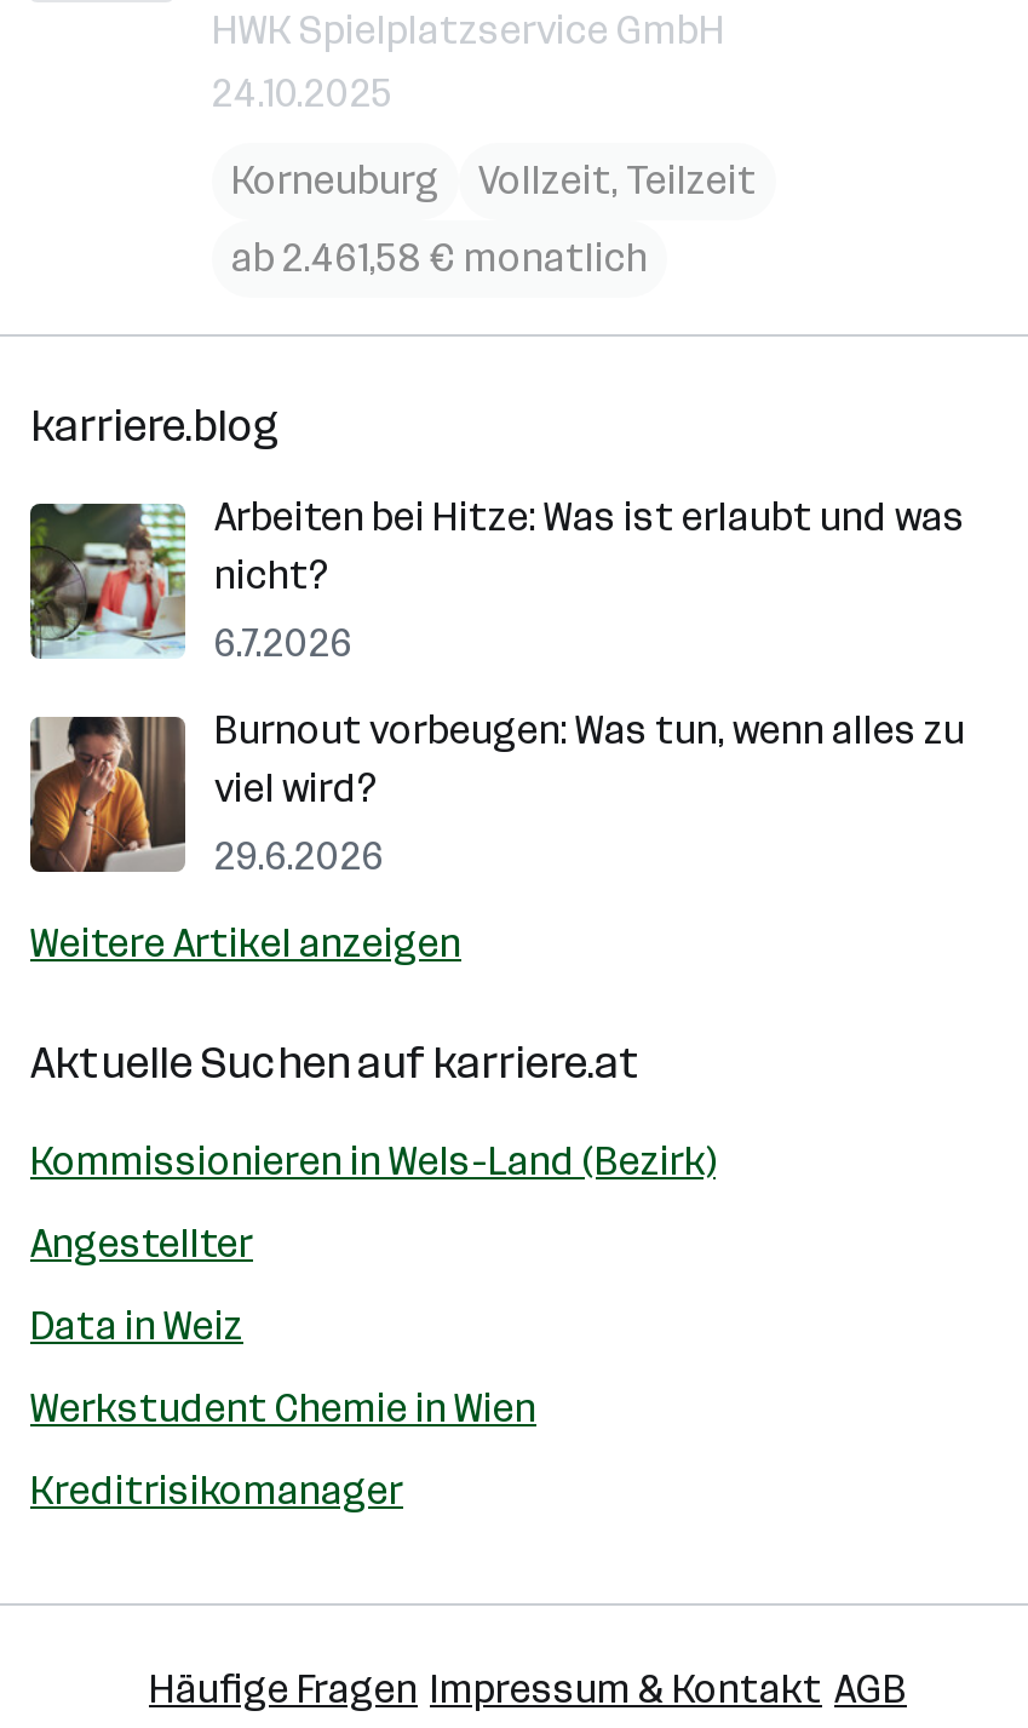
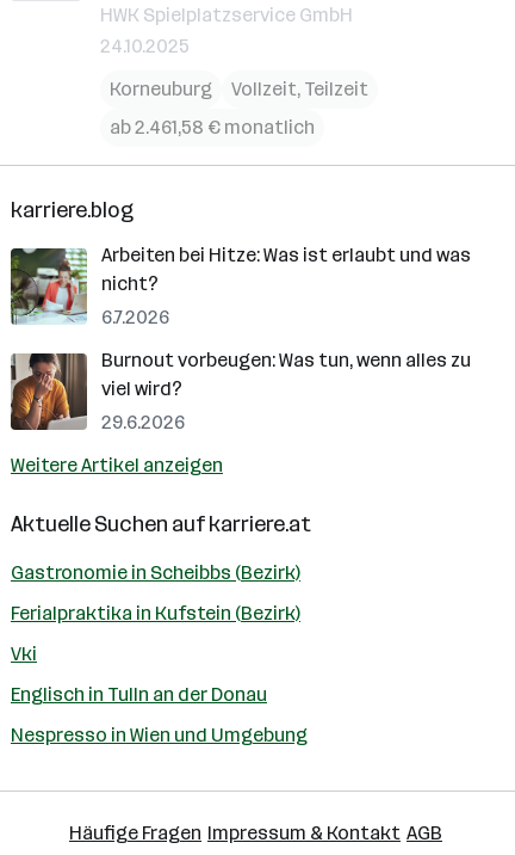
[30,1137,716,1183] Kommissionieren in Wels-Land (Bezirk) -> [11,561,300,583] Gastronomie in Scheibbs (Bezirk)
[30,1219,253,1265] Angestellter -> [11,601,300,624] Ferialpraktika in Kufstein (Bezirk)
[30,1302,243,1348] Data in Weiz -> [11,642,37,665] Vki
[30,1384,536,1430] Werkstudent Chemie in Wien -> [11,682,267,705] Englisch in Tulln an der Donau
[30,1466,403,1512] Kreditrisikomanager -> [11,723,308,746] Nespresso in Wien und Umgebung

